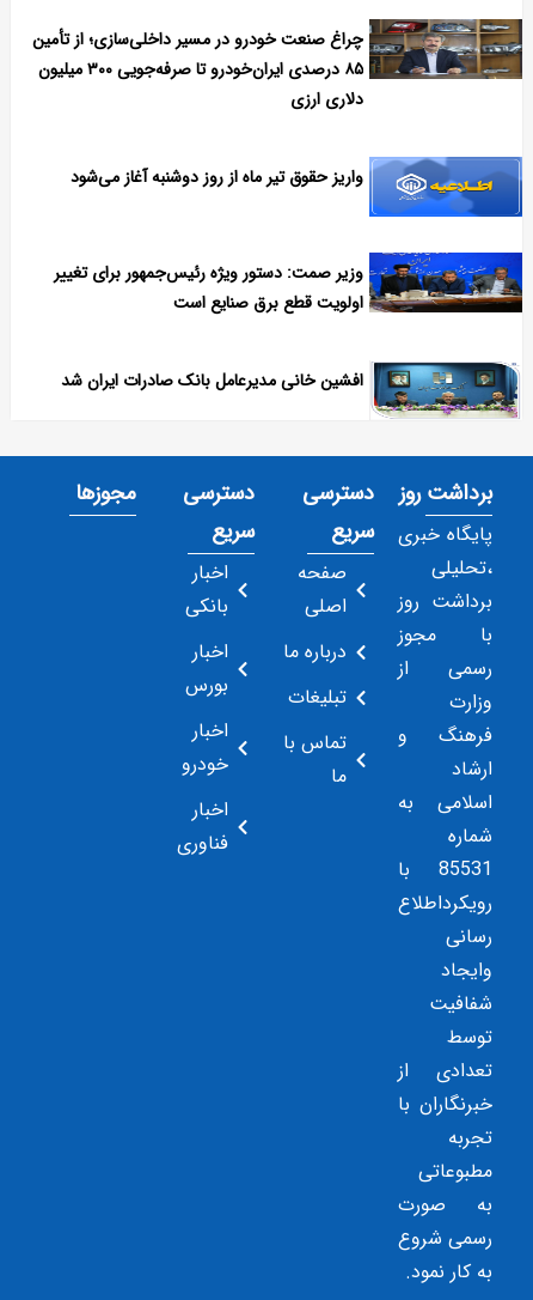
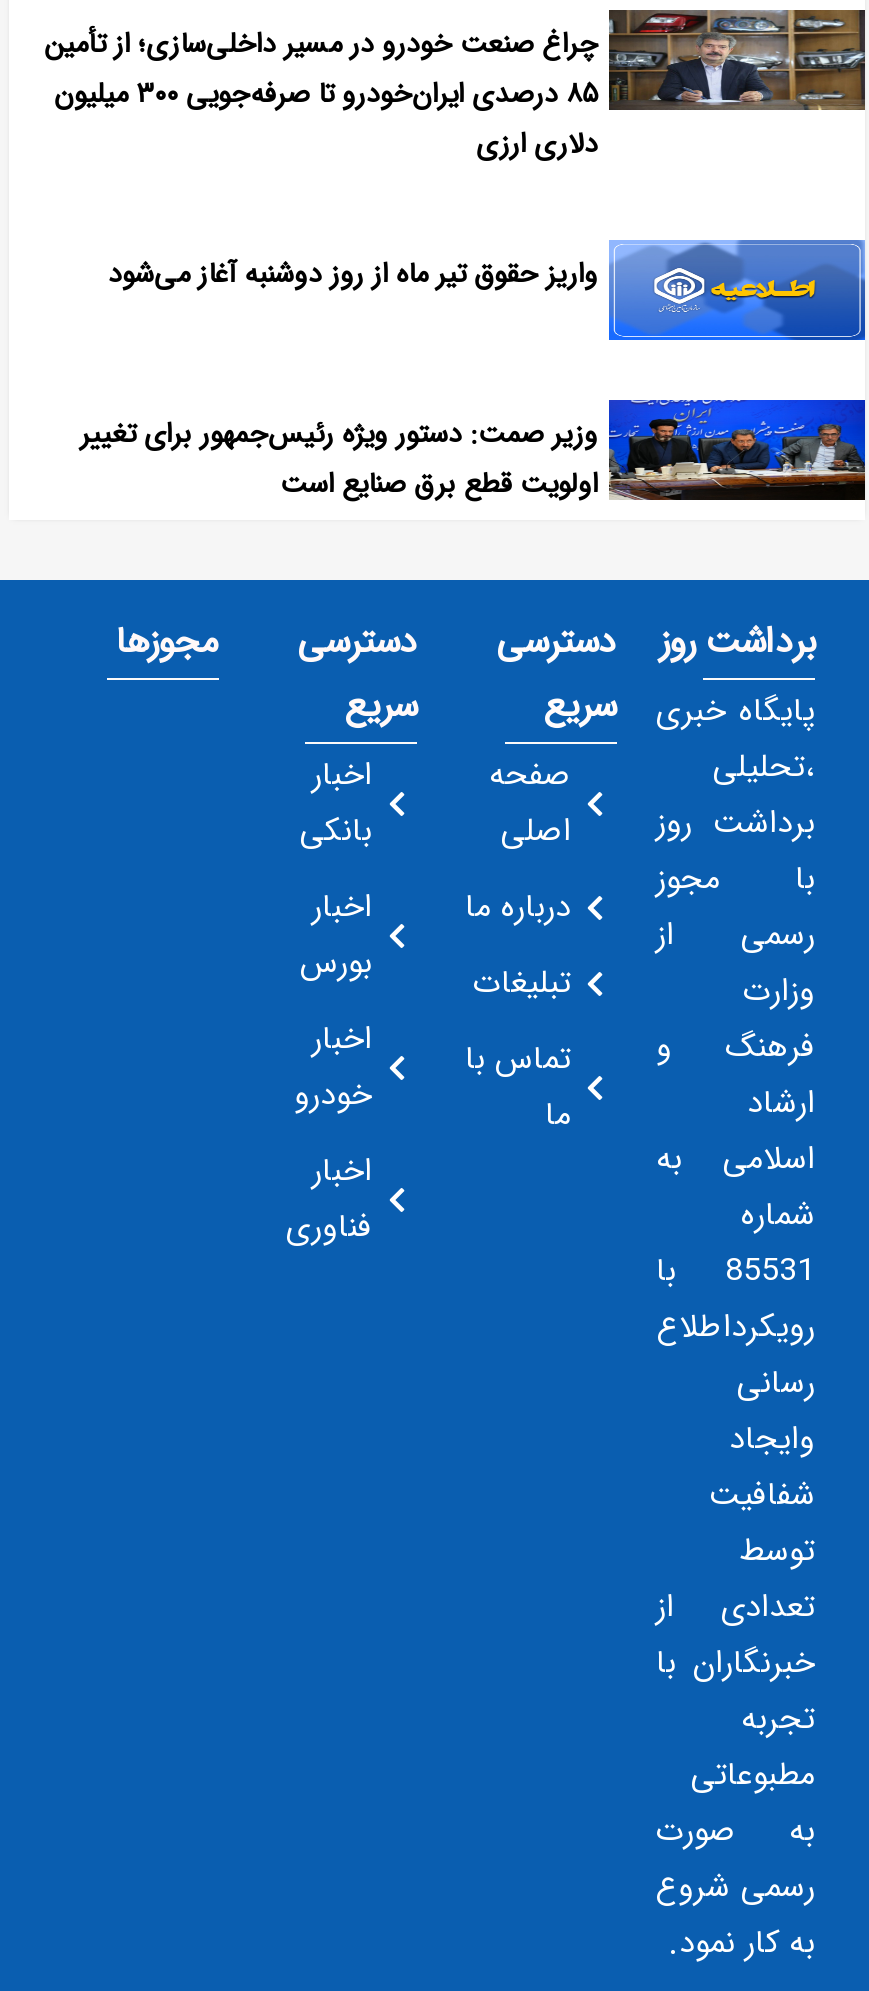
[60,360,522,419] [image] | افشین خانی مدیرعامل بانک صادرات ایران شد -> none

